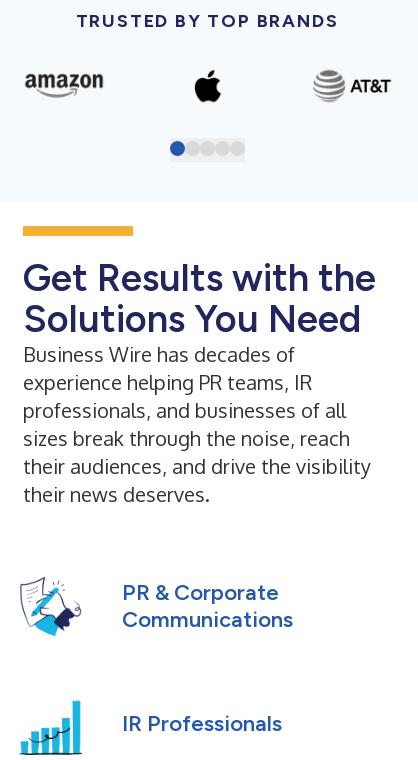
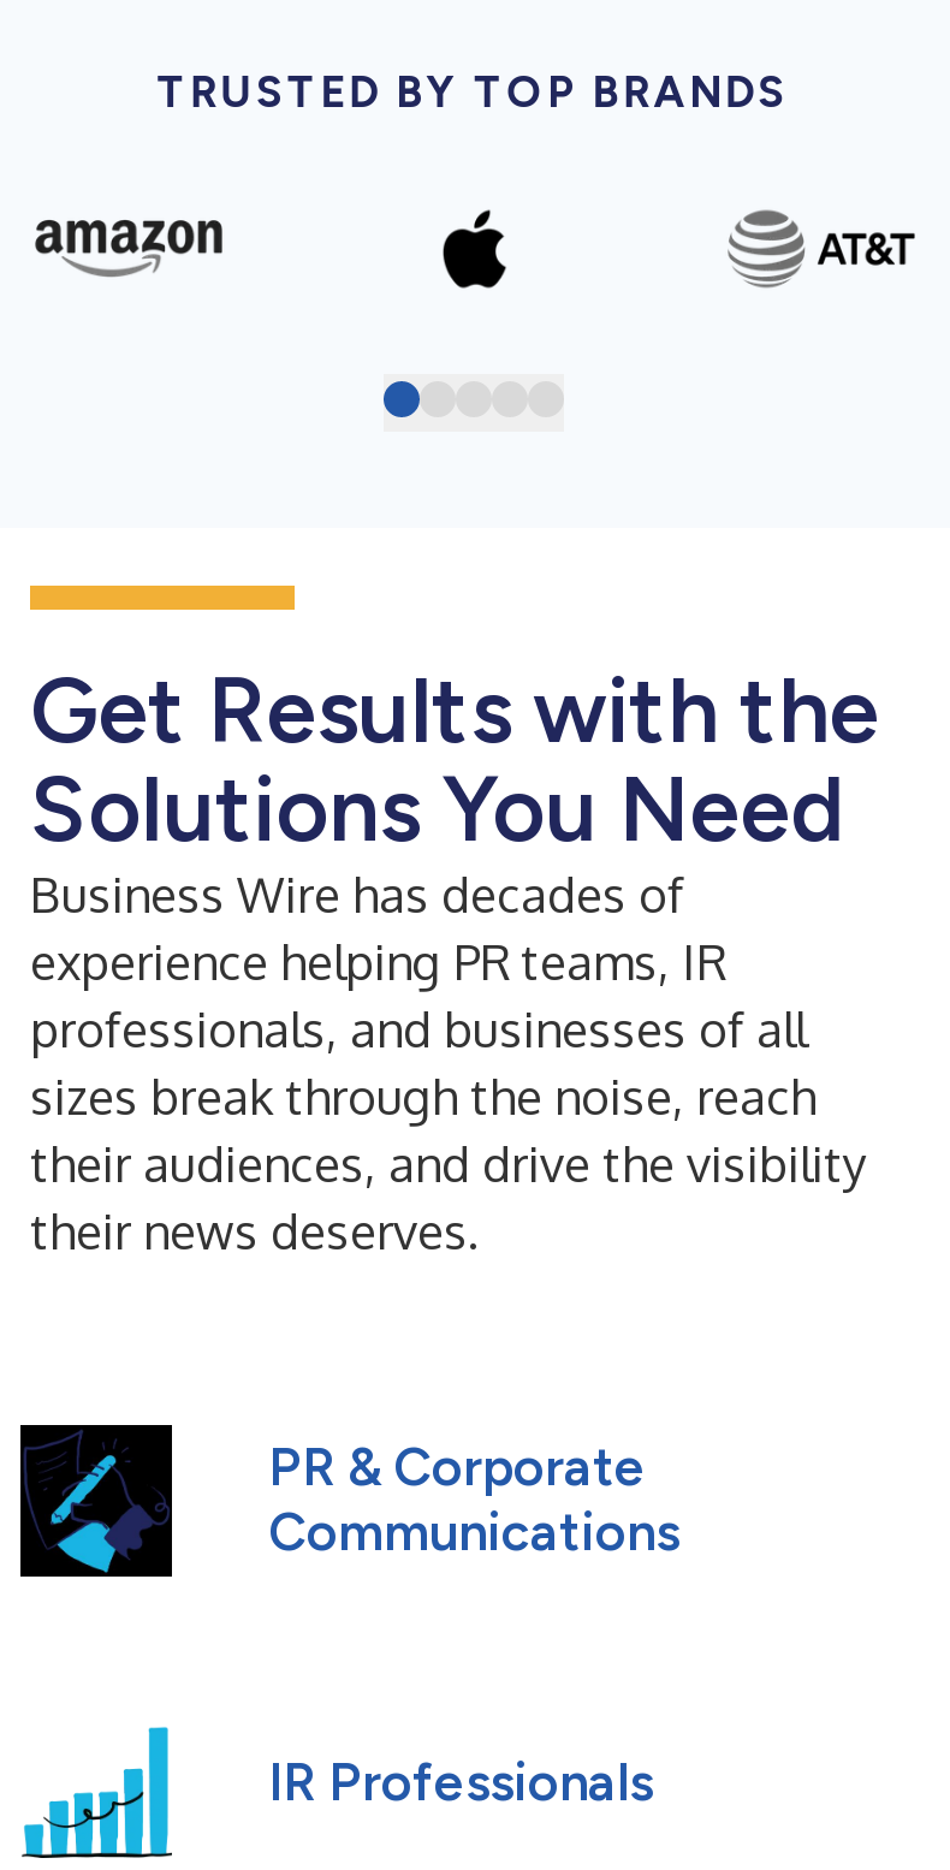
[19,575,82,638] [image] -> [18,1423,174,1579] [image]

